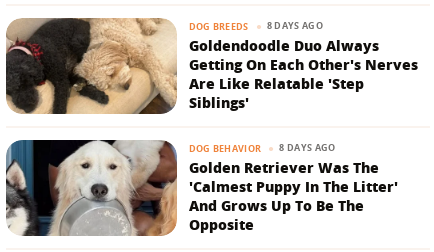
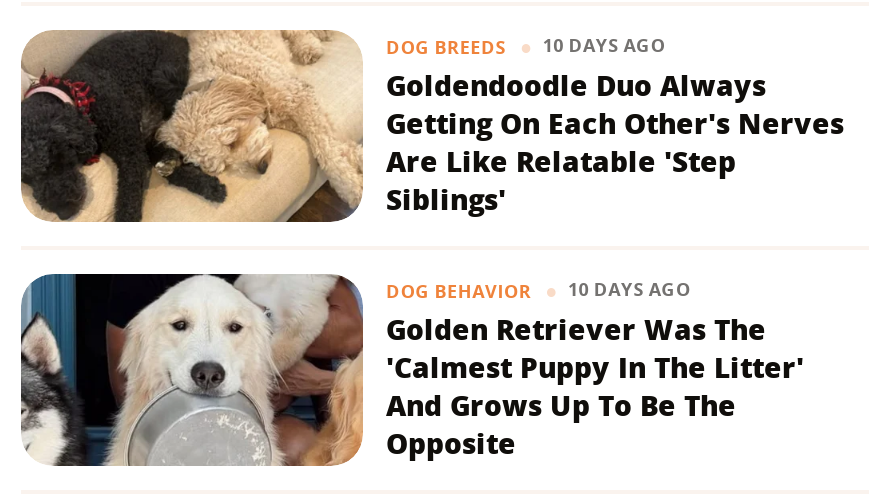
[188,19,323,32] DOG BREEDS 8 DAYS AGO -> [386,32,665,59] DOG BREEDS 10 DAYS AGO
[188,141,335,155] DOG BEHAVIOR 8 DAYS AGO -> [386,276,691,303] DOG BEHAVIOR 10 DAYS AGO

